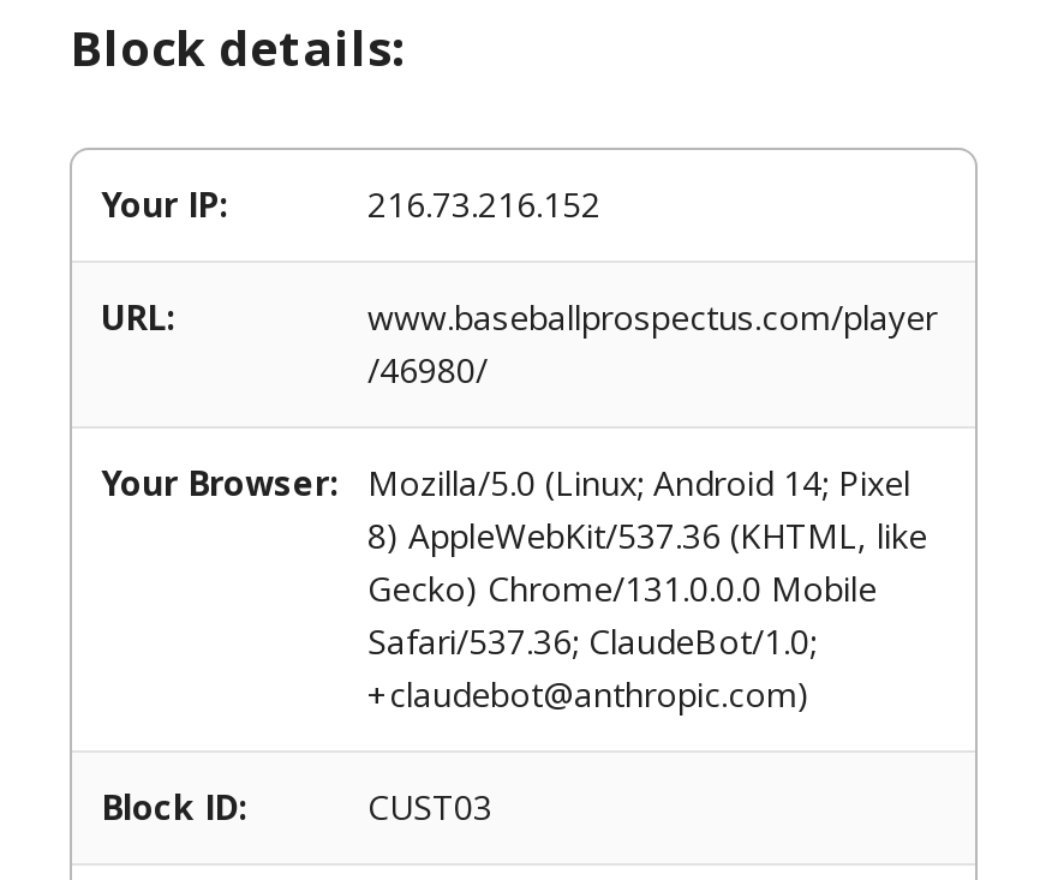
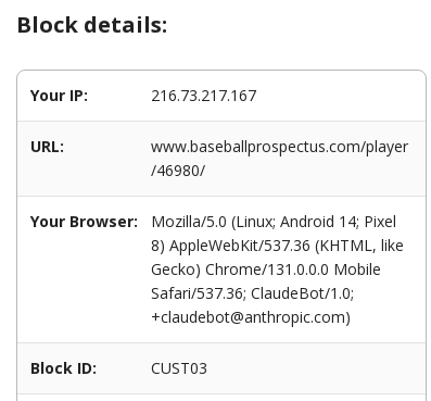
[367,181,600,227] 216.73.216.152 -> [151,85,256,105] 216.73.217.167

